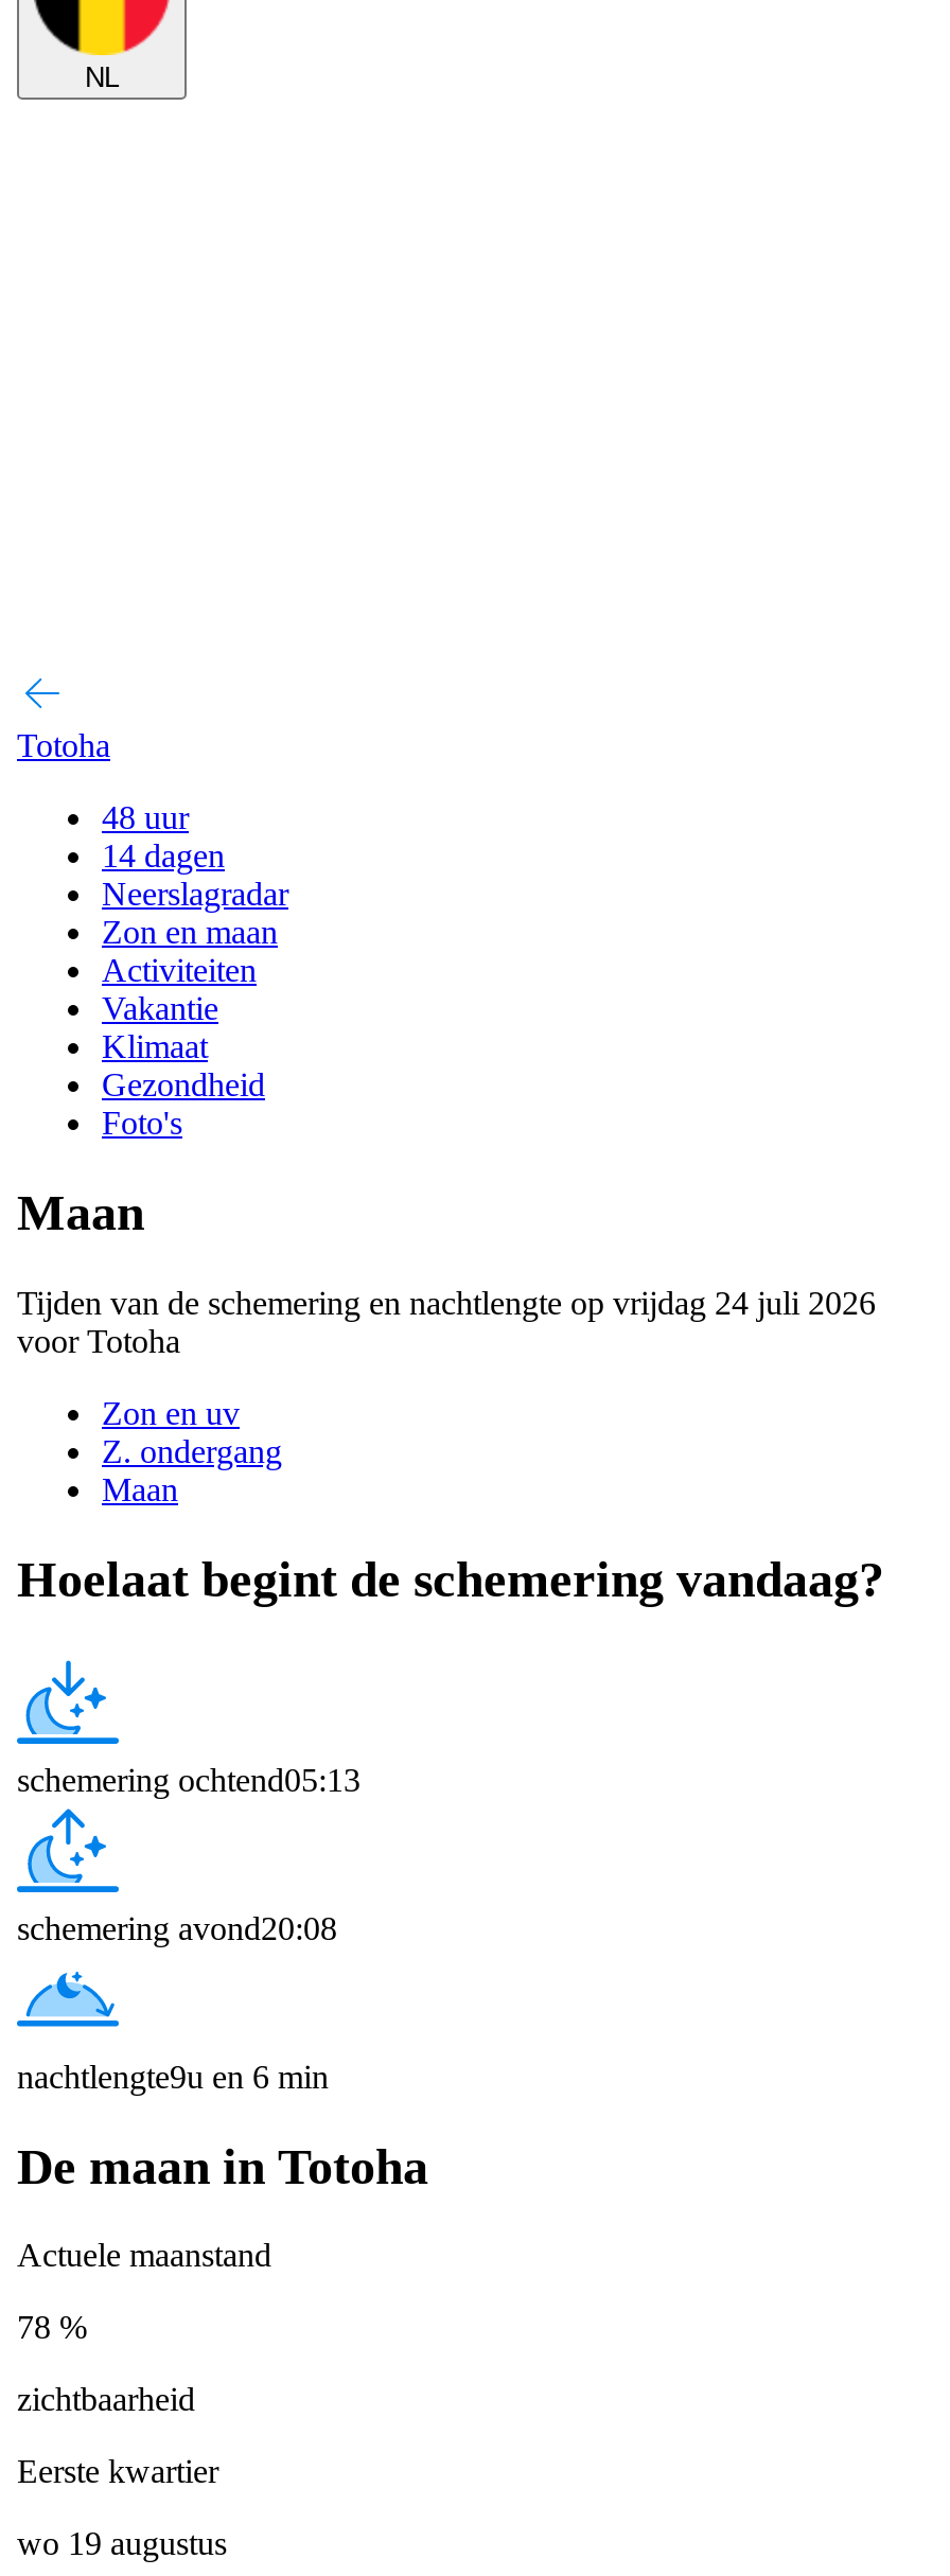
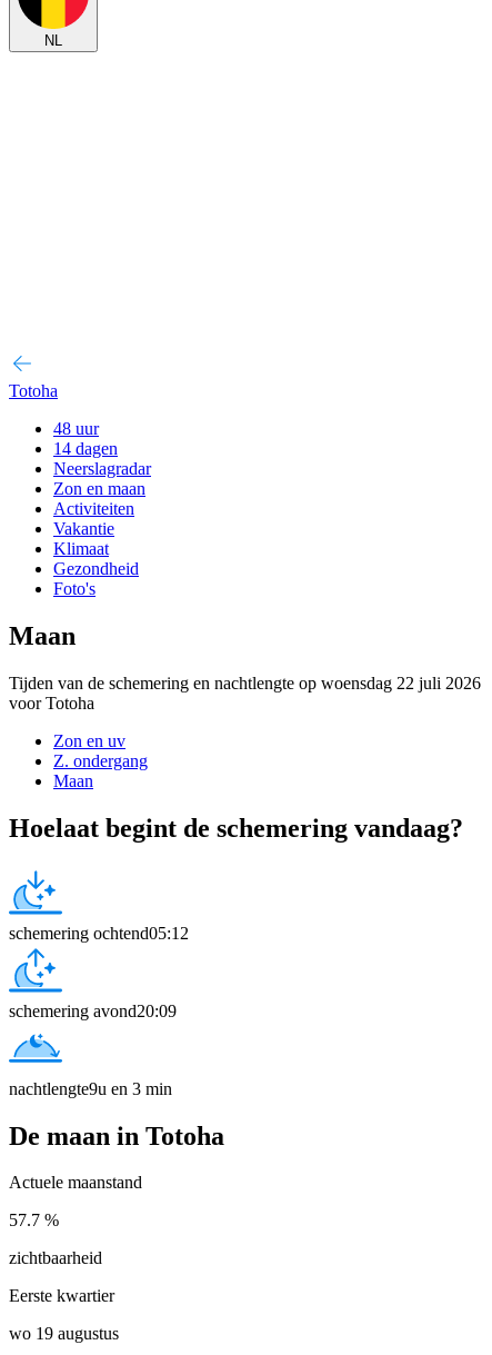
[17,1284,876,1320] Tijden van de schemering en nachtlengte op vrijdag 24 juli 2026 -> [9,673,481,692] Tijden van de schemering en nachtlengte op woensdag 22 juli 2026
[17,1761,360,1797] schemering ochtend05:13 -> [9,923,189,942] schemering ochtend05:12
[17,1909,337,1945] schemering avond20:08 -> [9,1001,177,1020] schemering avond20:09
[17,2058,329,2094] nachtlengte9u en 6 min -> [9,1079,172,1098] nachtlengte9u en 3 min
[17,2310,87,2346] 78 % -> [9,1211,59,1230] 57.7 %

